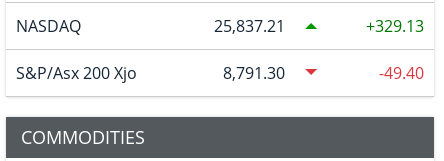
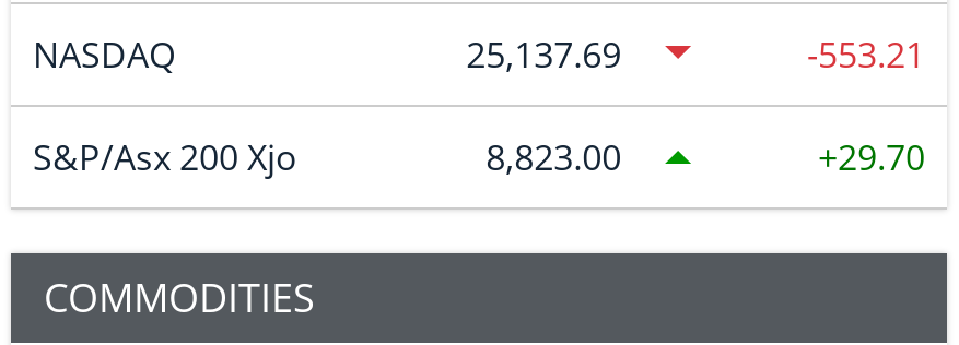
[214,15,285,37] 25,837.21 -> [466,31,621,79] 25,137.69
[375,15,424,37] 329.13 -> [807,31,925,79] -553.21
[223,62,285,84] 8,791.30 -> [486,134,621,182] 8,823.00
[379,62,424,84] -49.40 -> [838,134,925,182] 29.70

